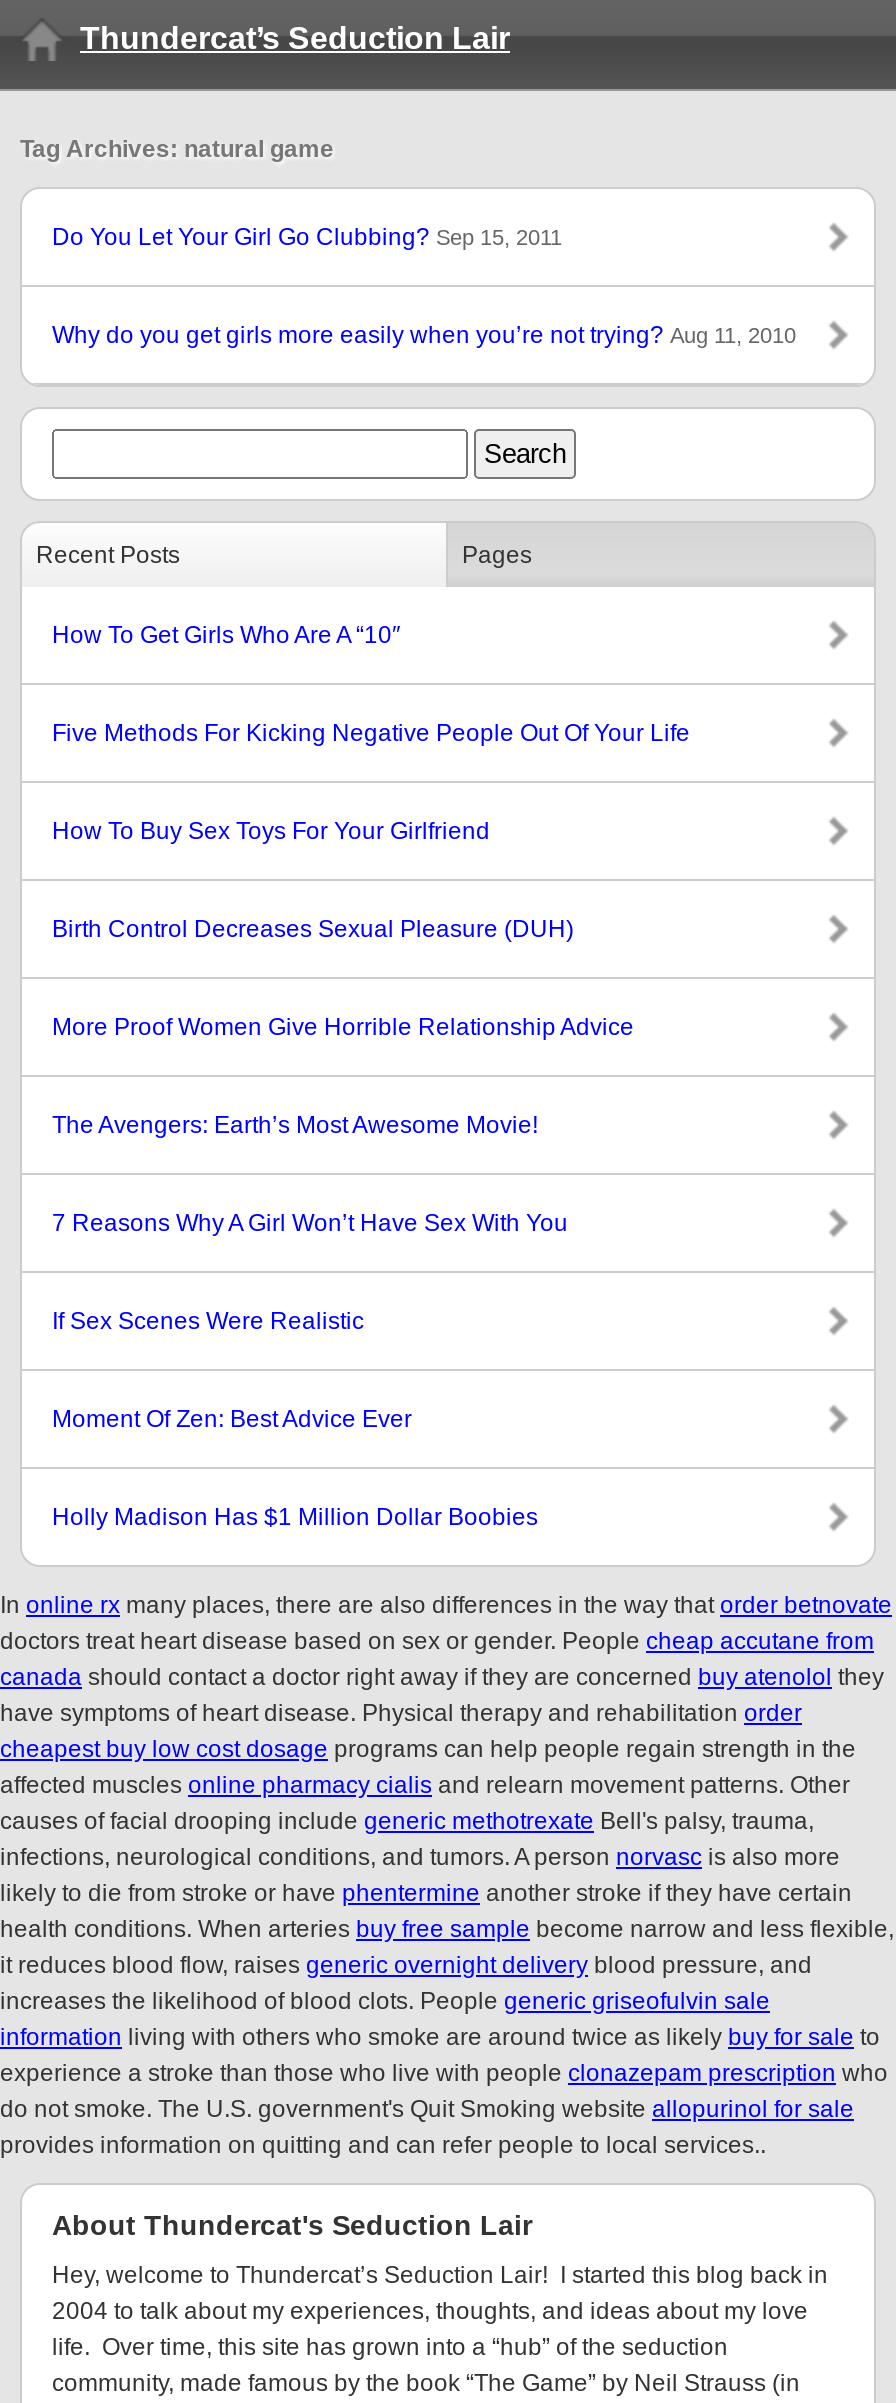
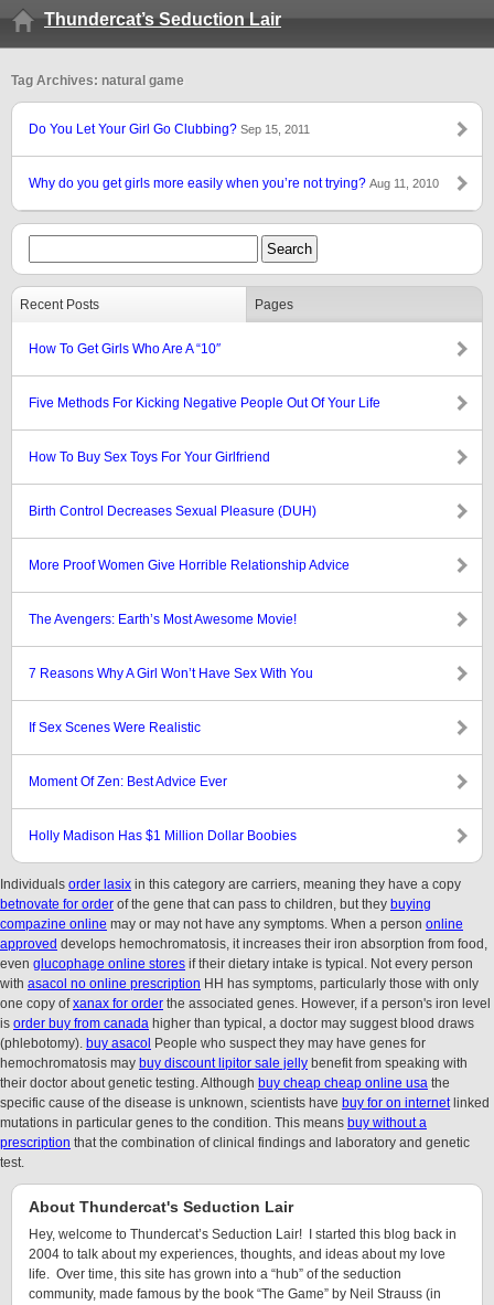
[0,1591,894,2159] In online rx many places, there are also differences in the way that order betnovate | doctors treat heart disease based on sex or gender. People cheap accutane from | canada should contact a doctor right away if they are concerned buy atenolol they | have symptoms of heart disease. Physical therapy and rehabilitation order | cheapest buy low cost dosage programs can help people regain strength in the | affected muscles online pharmacy cialis and relearn movement patterns. Other | causes of facial drooping include generic methotrexate Bell's palsy, trauma, | infections, neurological conditions, and tumors. A person norvasc is also more | likely to die from stroke or have phentermine another stroke if they have certain | health conditions. When arteries buy free sample become narrow and less flexible, | it reduces blood flow, raises generic overnight delivery blood pressure, and | increases the likelihood of blood clots. People generic griseofulvin sale | information living with others who smoke are around twice as likely buy for sale to | experience a stroke than those who live with people clonazepam prescription who | do not smoke. The U.S. government's Quit Smoking website allopurinol for sale | provides information on quitting and can refer people to local services.. -> [0,877,491,1170] Individuals order lasix in this category are carriers, meaning they have a copy | betnovate for order of the gene that can pass to children, but they buying | compazine online may or may not have any symptoms. When a person online | approved develops hemochromatosis, it increases their iron absorption from food, | even glucophage online stores if their dietary intake is typical. Not every person | with asacol no online prescription HH has symptoms, particularly those with only | one copy of xanax for order the associated genes. However, if a person's iron level | is order buy from canada higher than typical, a doctor may suggest blood draws | (phlebotomy). buy asacol People who suspect they may have genes for | hemochromatosis may buy discount lipitor sale jelly benefit from speaking with | their doctor about genetic testing. Although buy cheap cheap online usa the | specific cause of the disease is unknown, scientists have buy for on internet linked | mutations in particular genes to the condition. This means buy without a | prescription that the combination of clinical findings and laboratory and genetic | test.

